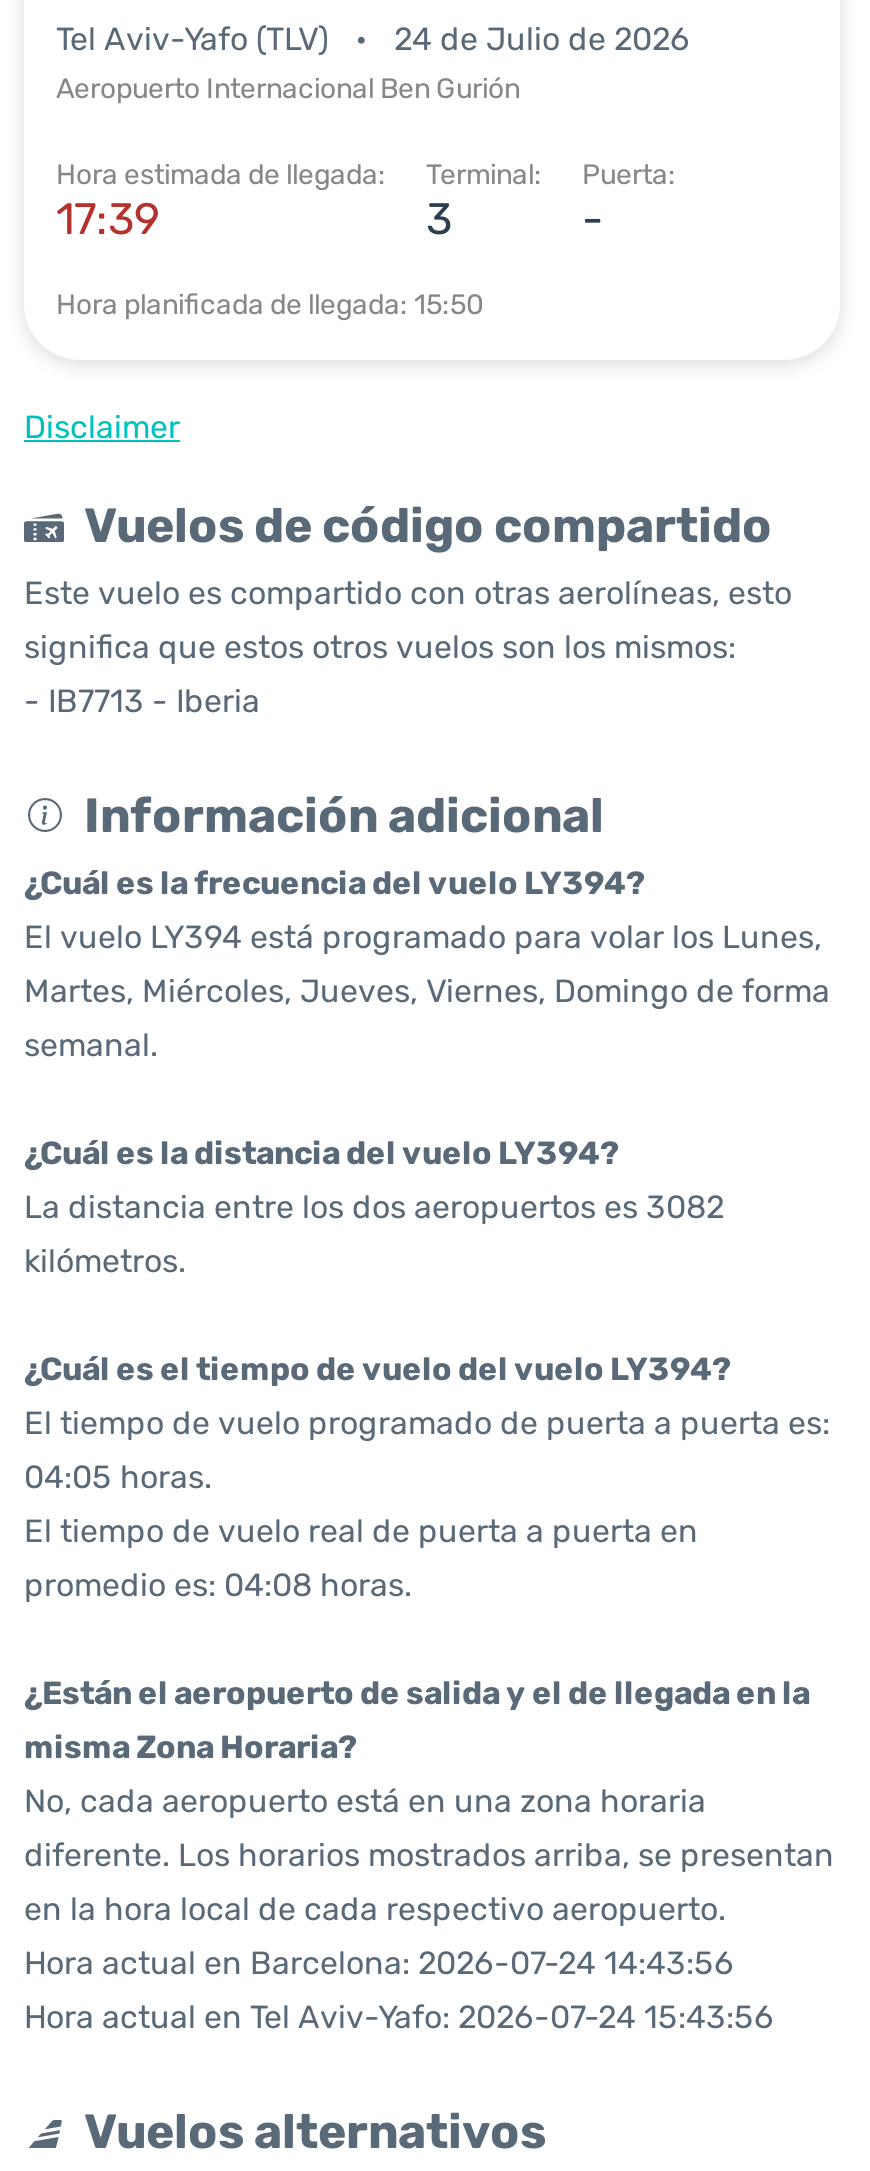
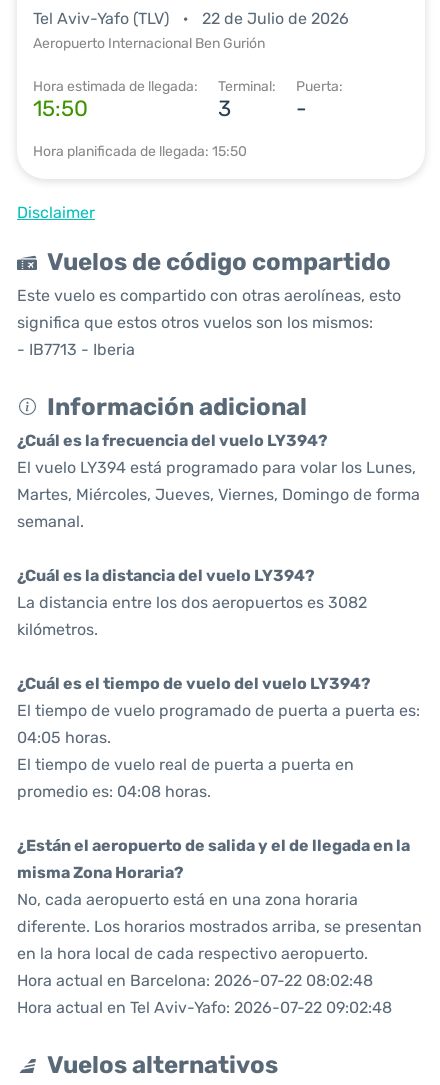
[56,20,690,58] Tel Aviv-Yafo (TLV) 24 de Julio de 2026 -> [33,9,349,28] Tel Aviv-Yafo (TLV) 22 de Julio de 2026
[56,192,160,246] 17:39 -> [33,95,88,122] 15:50
[24,1944,734,1982] Hora actual en Barcelona: 2026-07-24 14:43:56 -> [17,971,373,990] Hora actual en Barcelona: 2026-07-22 08:02:48
[24,1998,774,2036] Hora actual en Tel Aviv-Yafo: 2026-07-24 15:43:56 -> [17,998,392,1017] Hora actual en Tel Aviv-Yafo: 2026-07-22 09:02:48

